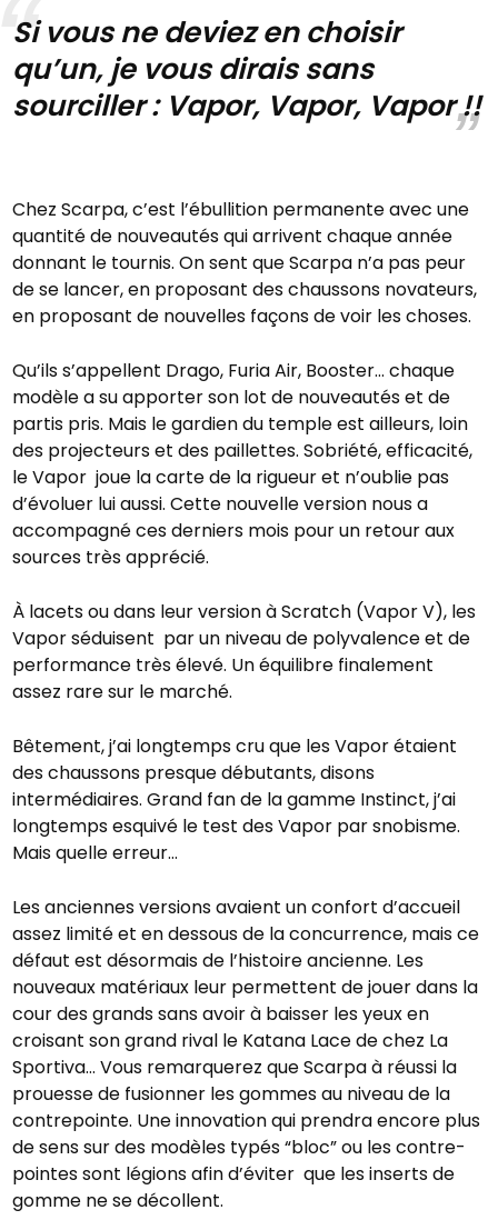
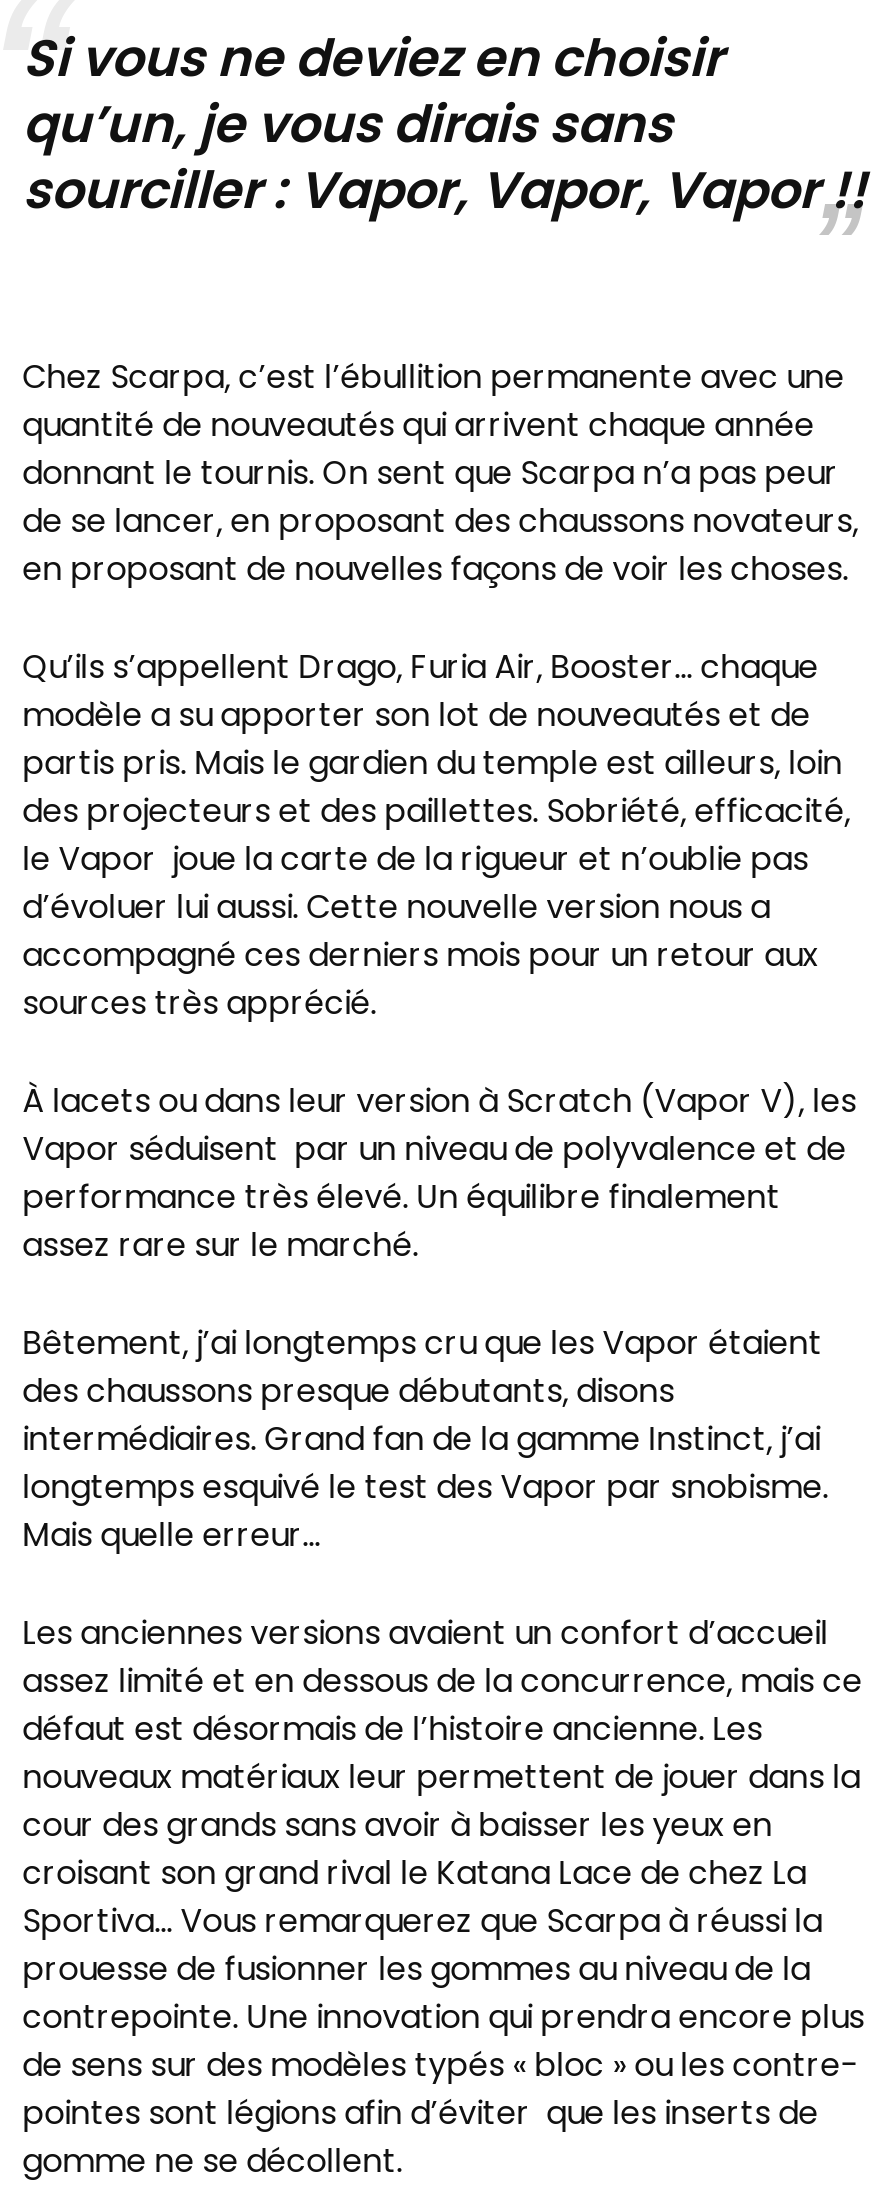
[12,1134,466,1160] de sens sur des modèles typés “bloc” ou les contre- -> [22,2041,858,2087] de sens sur des modèles typés « bloc » ou les contre-

